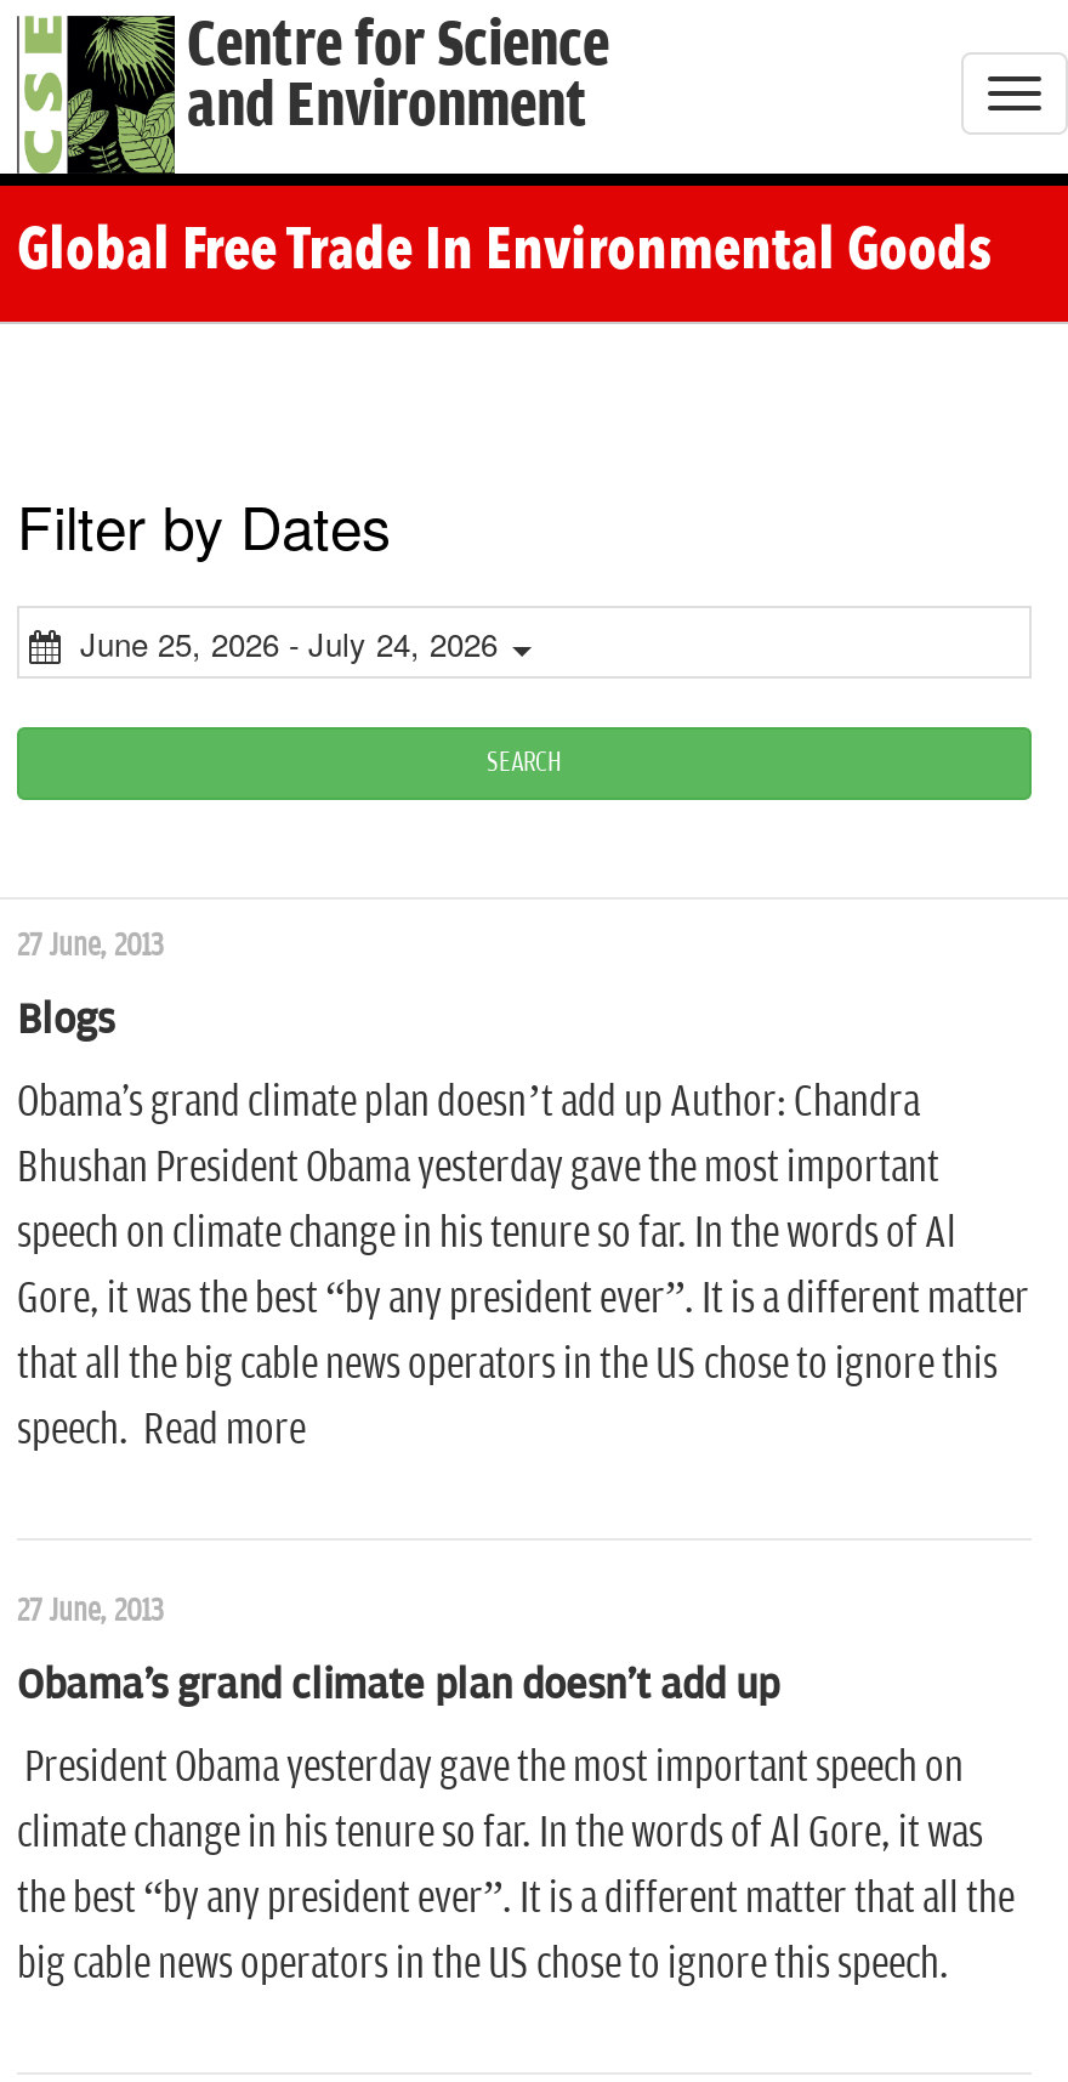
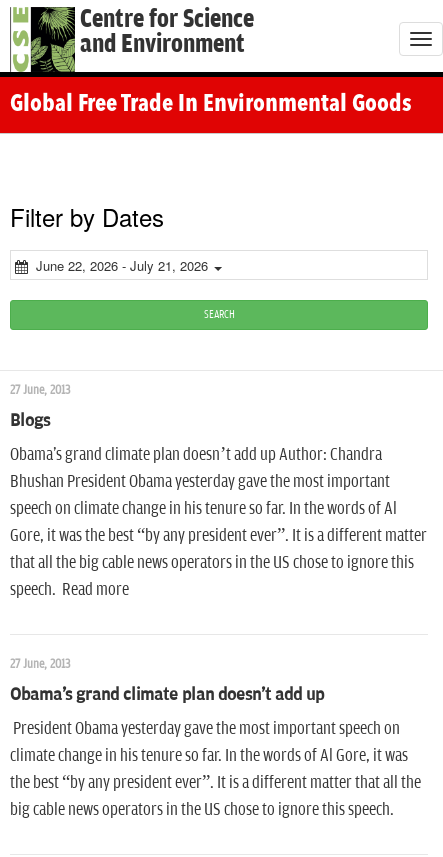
[80,620,498,666] June 25, 2026 - July 24, 2026 -> [36,256,208,275] June 22, 2026 - July 21, 2026

